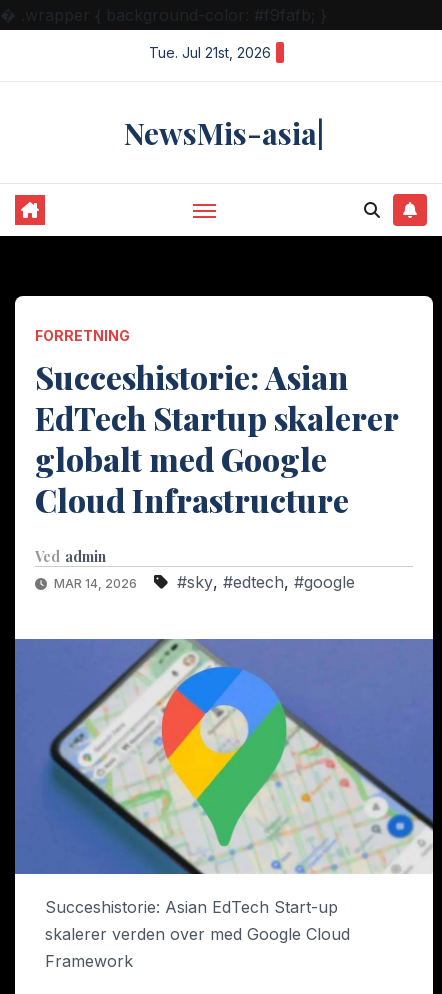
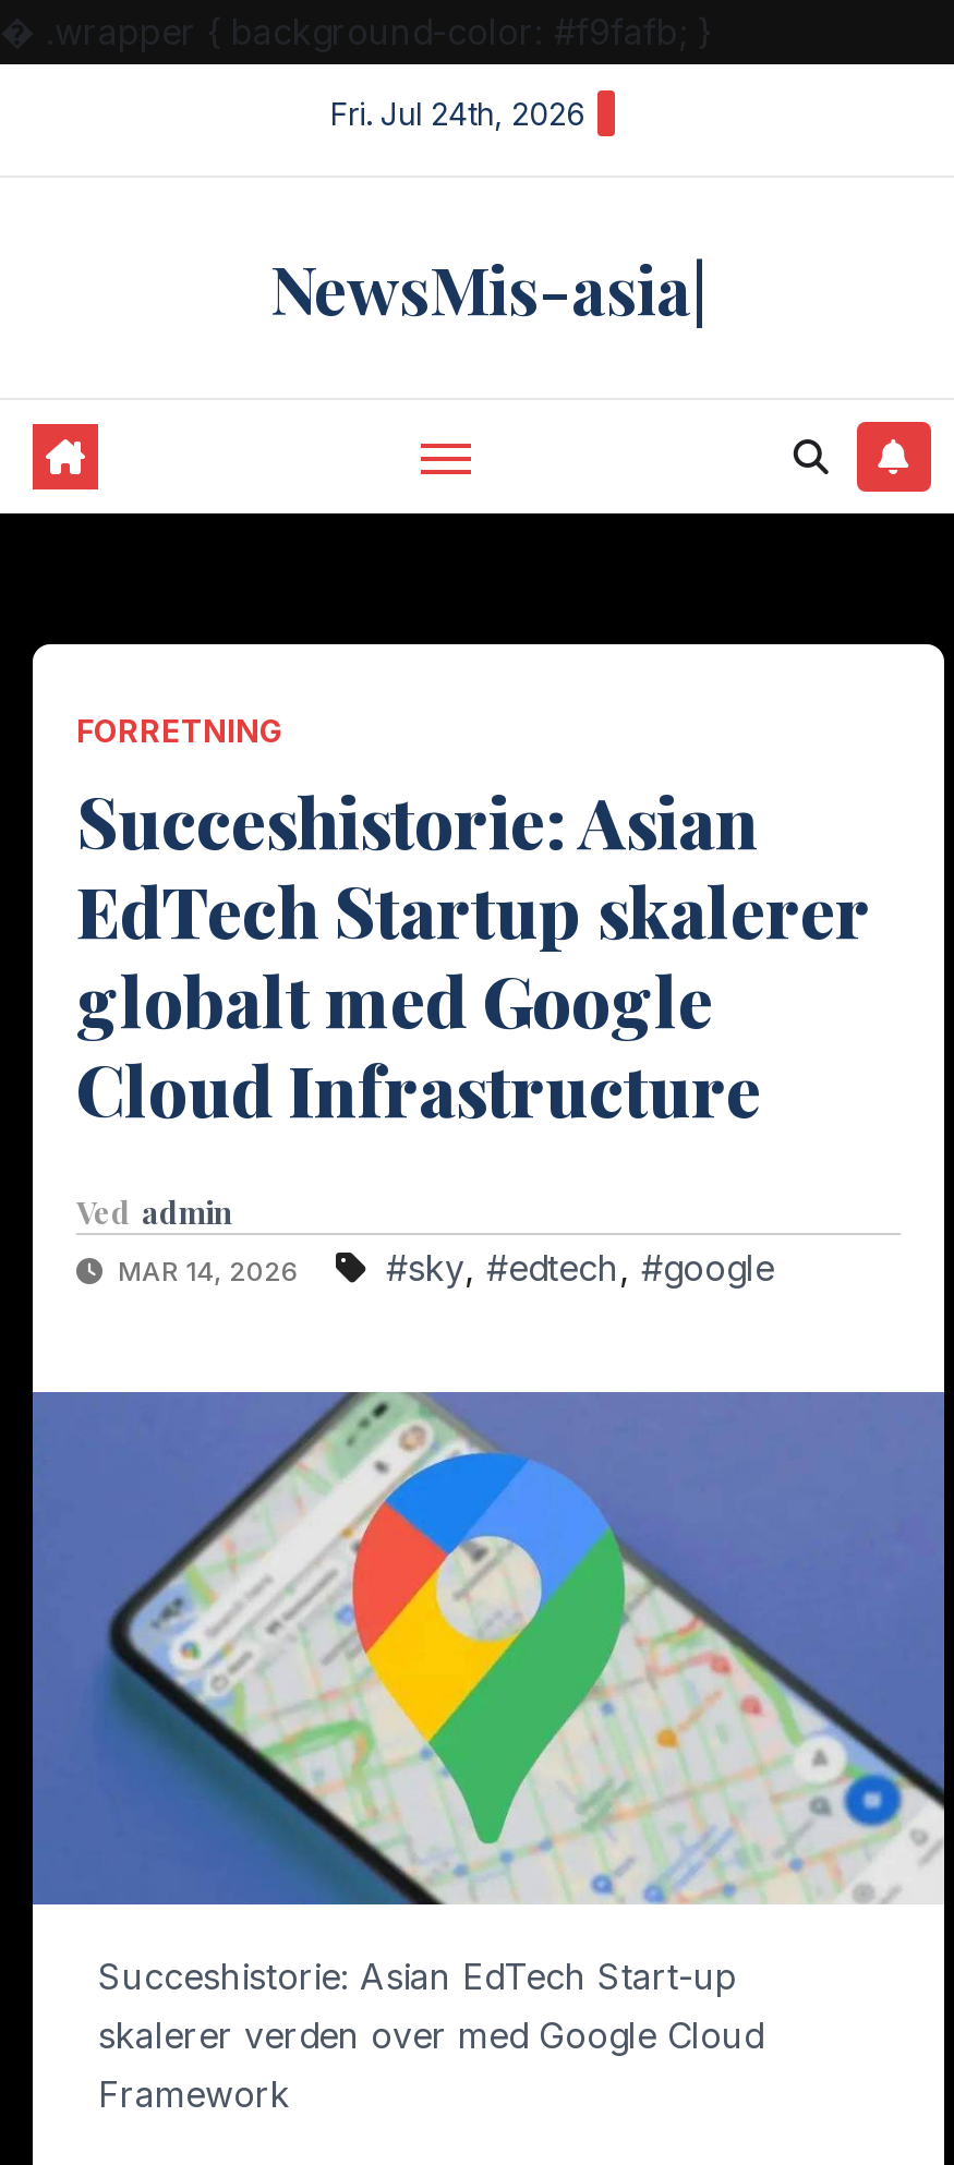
[149,44,271,61] Tue. Jul 21st, 2026 -> [330,95,585,132] Fri. Jul 24th, 2026

